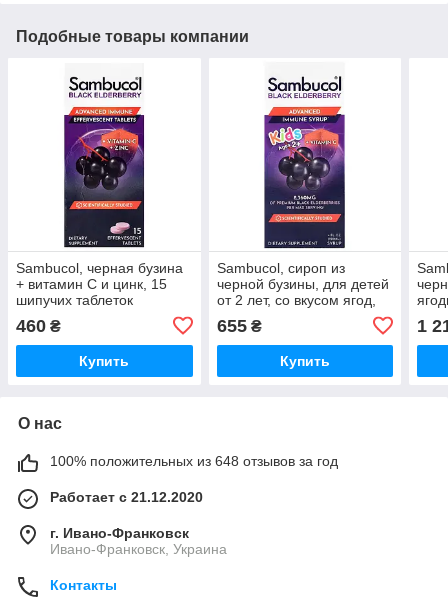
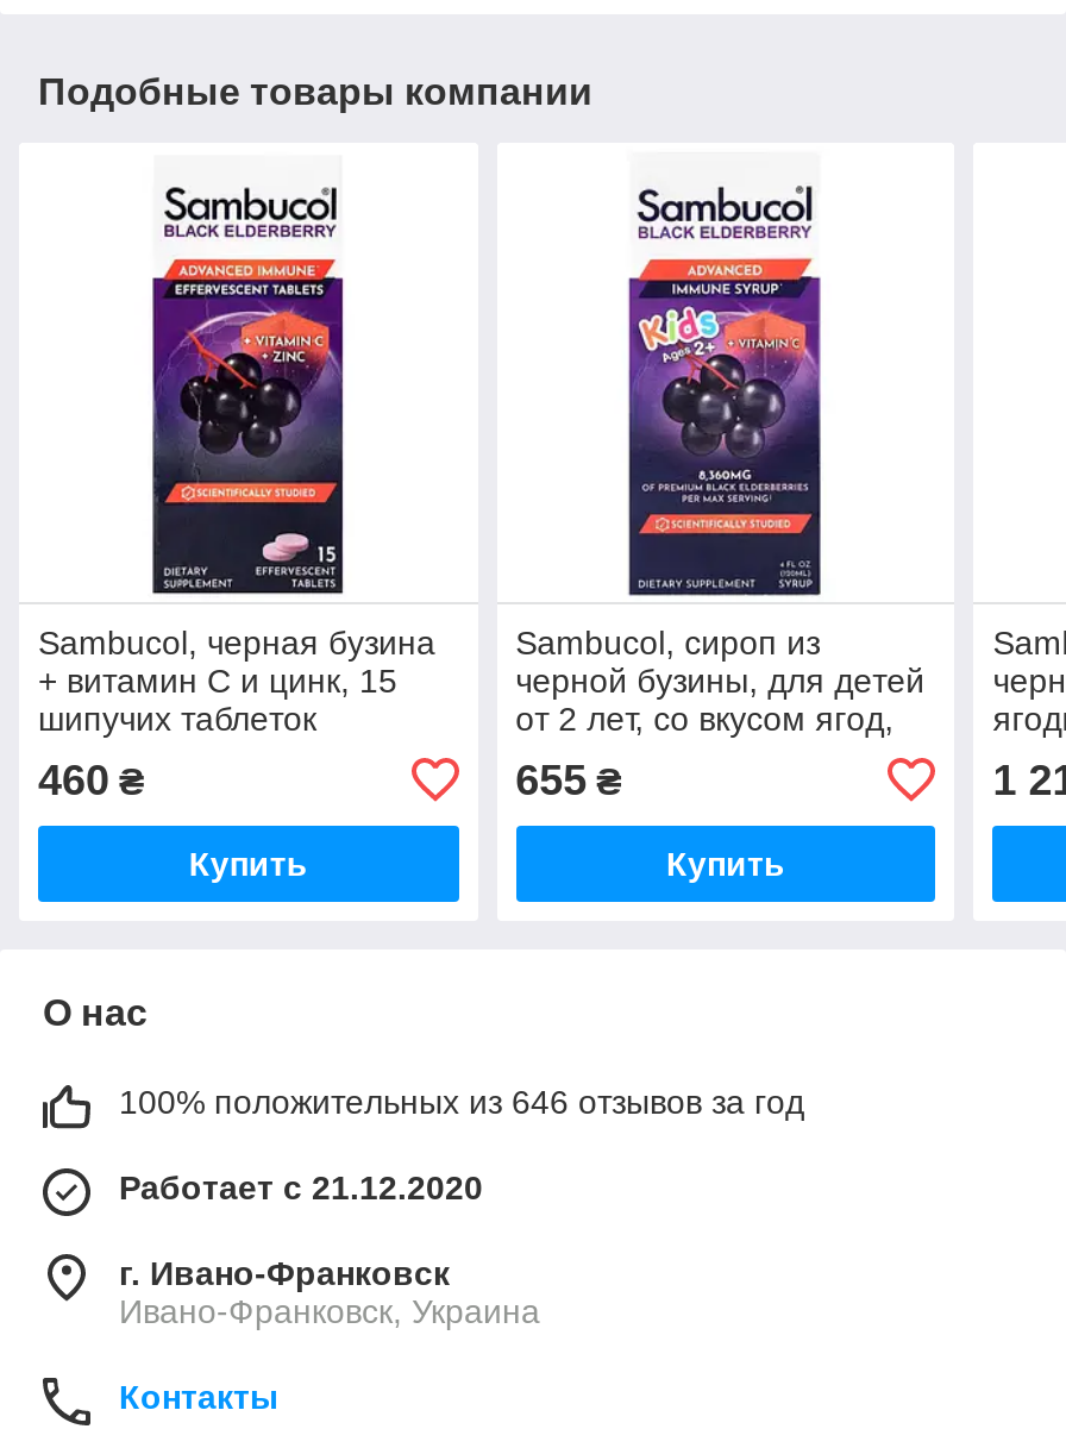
[50,453,338,469] 100% положительных из 648 отзывов за год -> [119,1082,804,1120] 100% положительных из 646 отзывов за год

